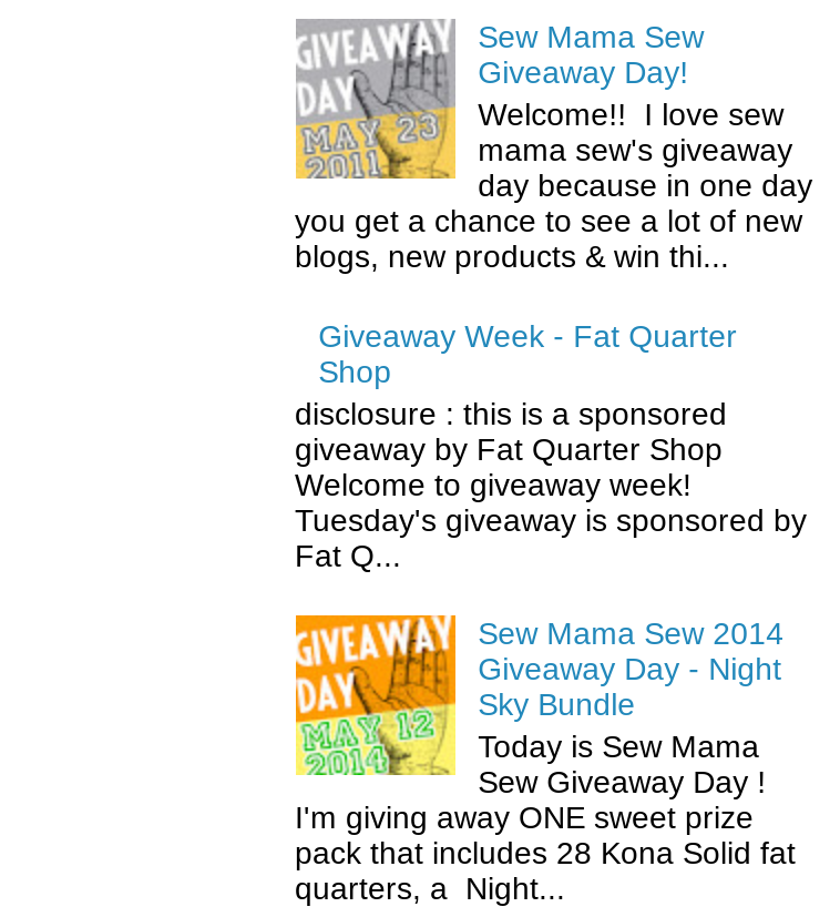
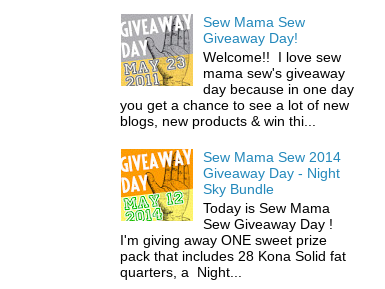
[295,318,807,572] Giveaway Week - Fat Quarter | Shop | disclosure : this is a sponsored | giveaway by Fat Quarter Shop | Welcome to giveaway week! | Tuesday's giveaway is sponsored by | Fat Q... -> none

